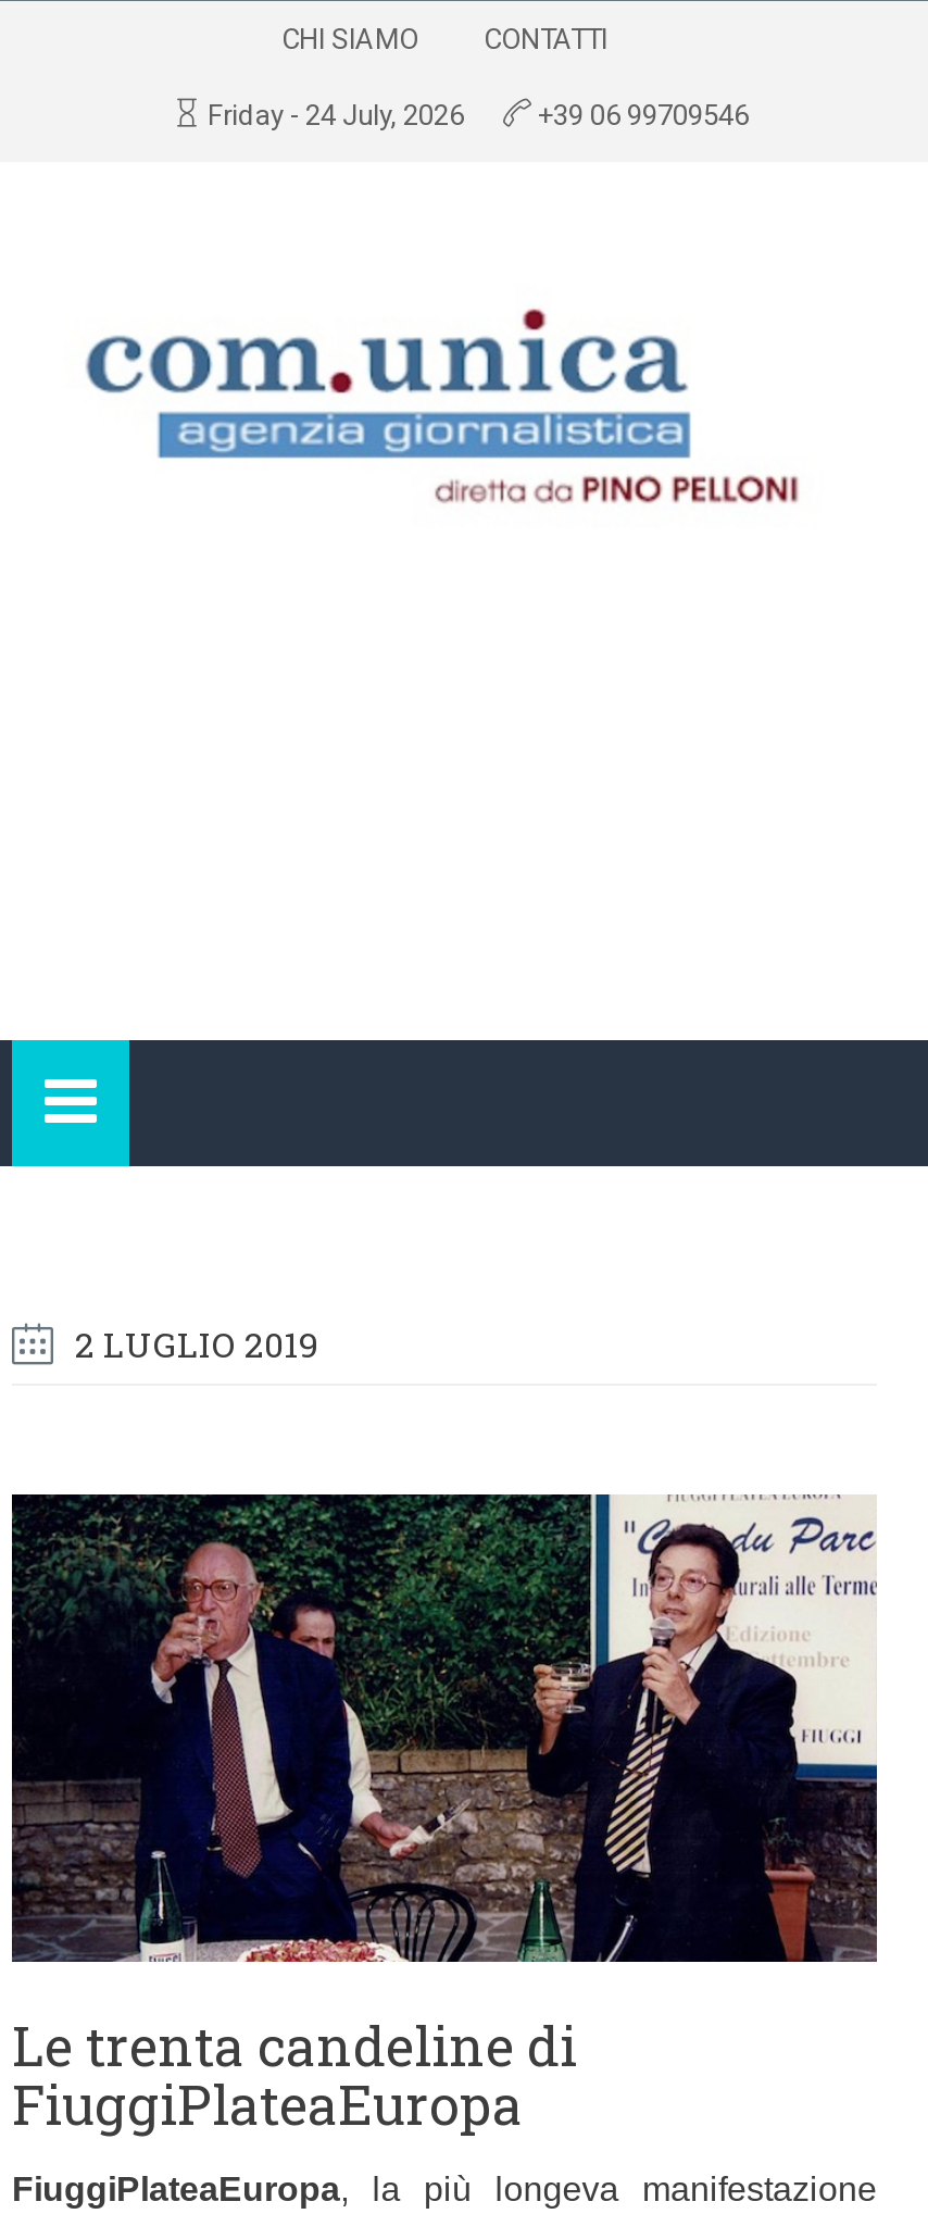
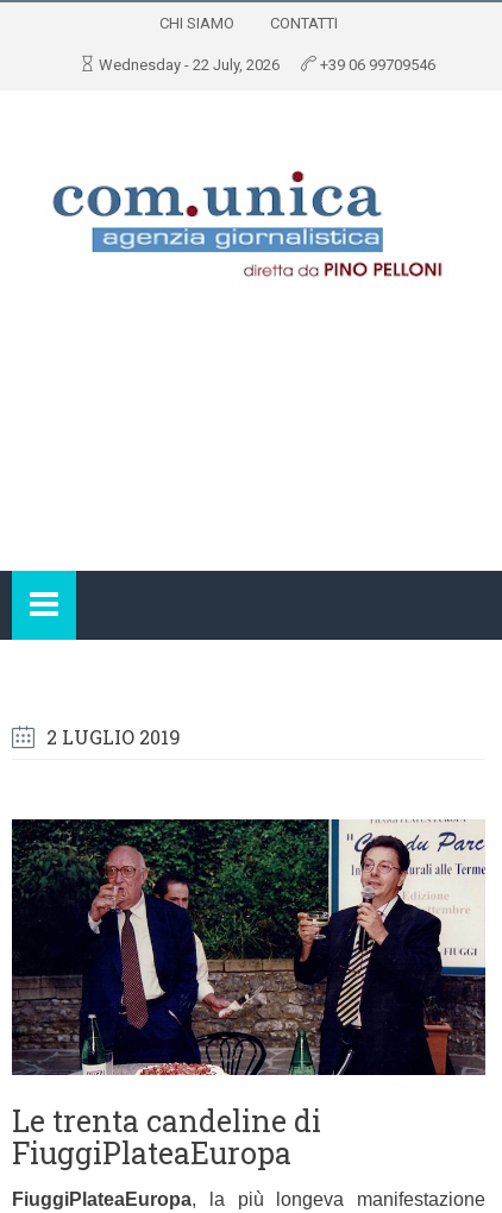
[208,99,464,132] Friday - 24 July, 2026 -> [99,56,280,74] Wednesday - 22 July, 2026

